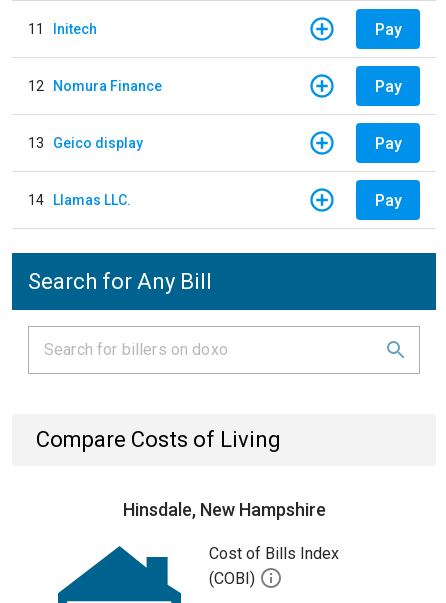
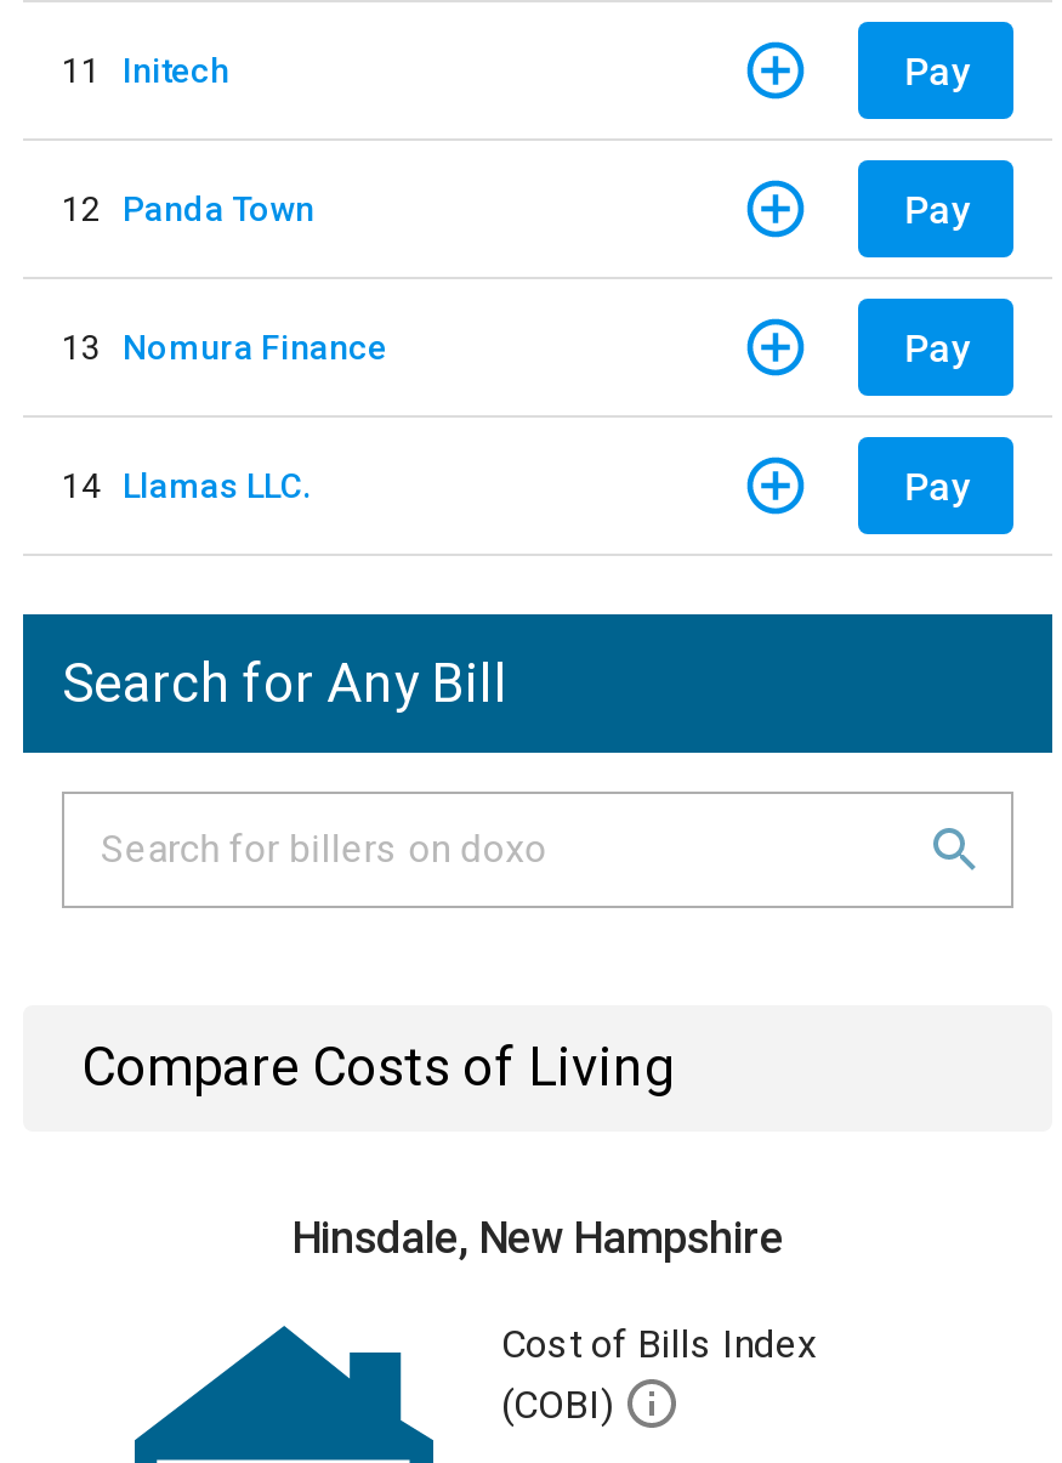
[28,77,162,93] 12 Nomura Finance -> [62,188,314,227] 12 Panda Town
[28,134,143,150] 13 Geico display -> [62,327,387,365] 13 Nomura Finance

